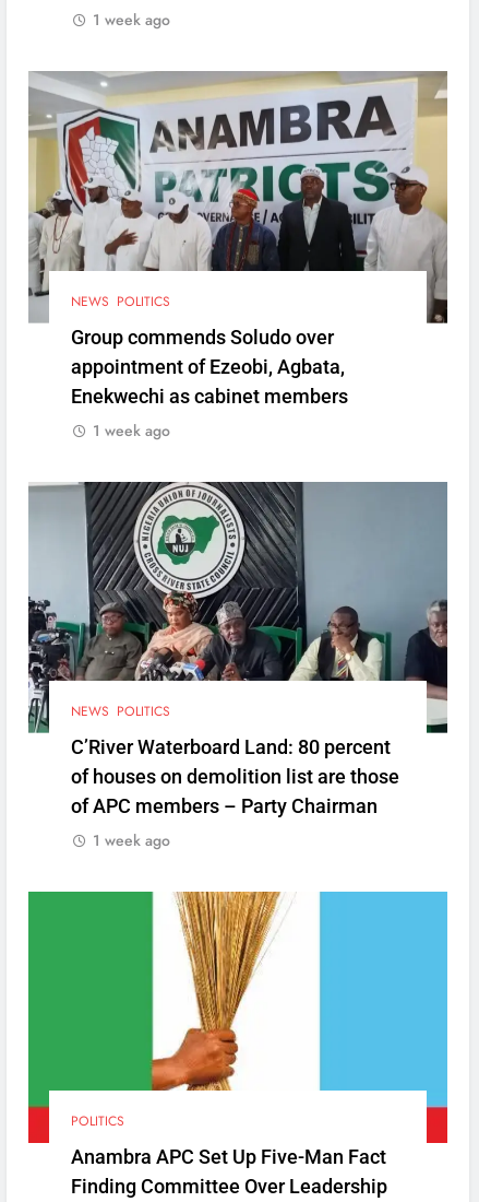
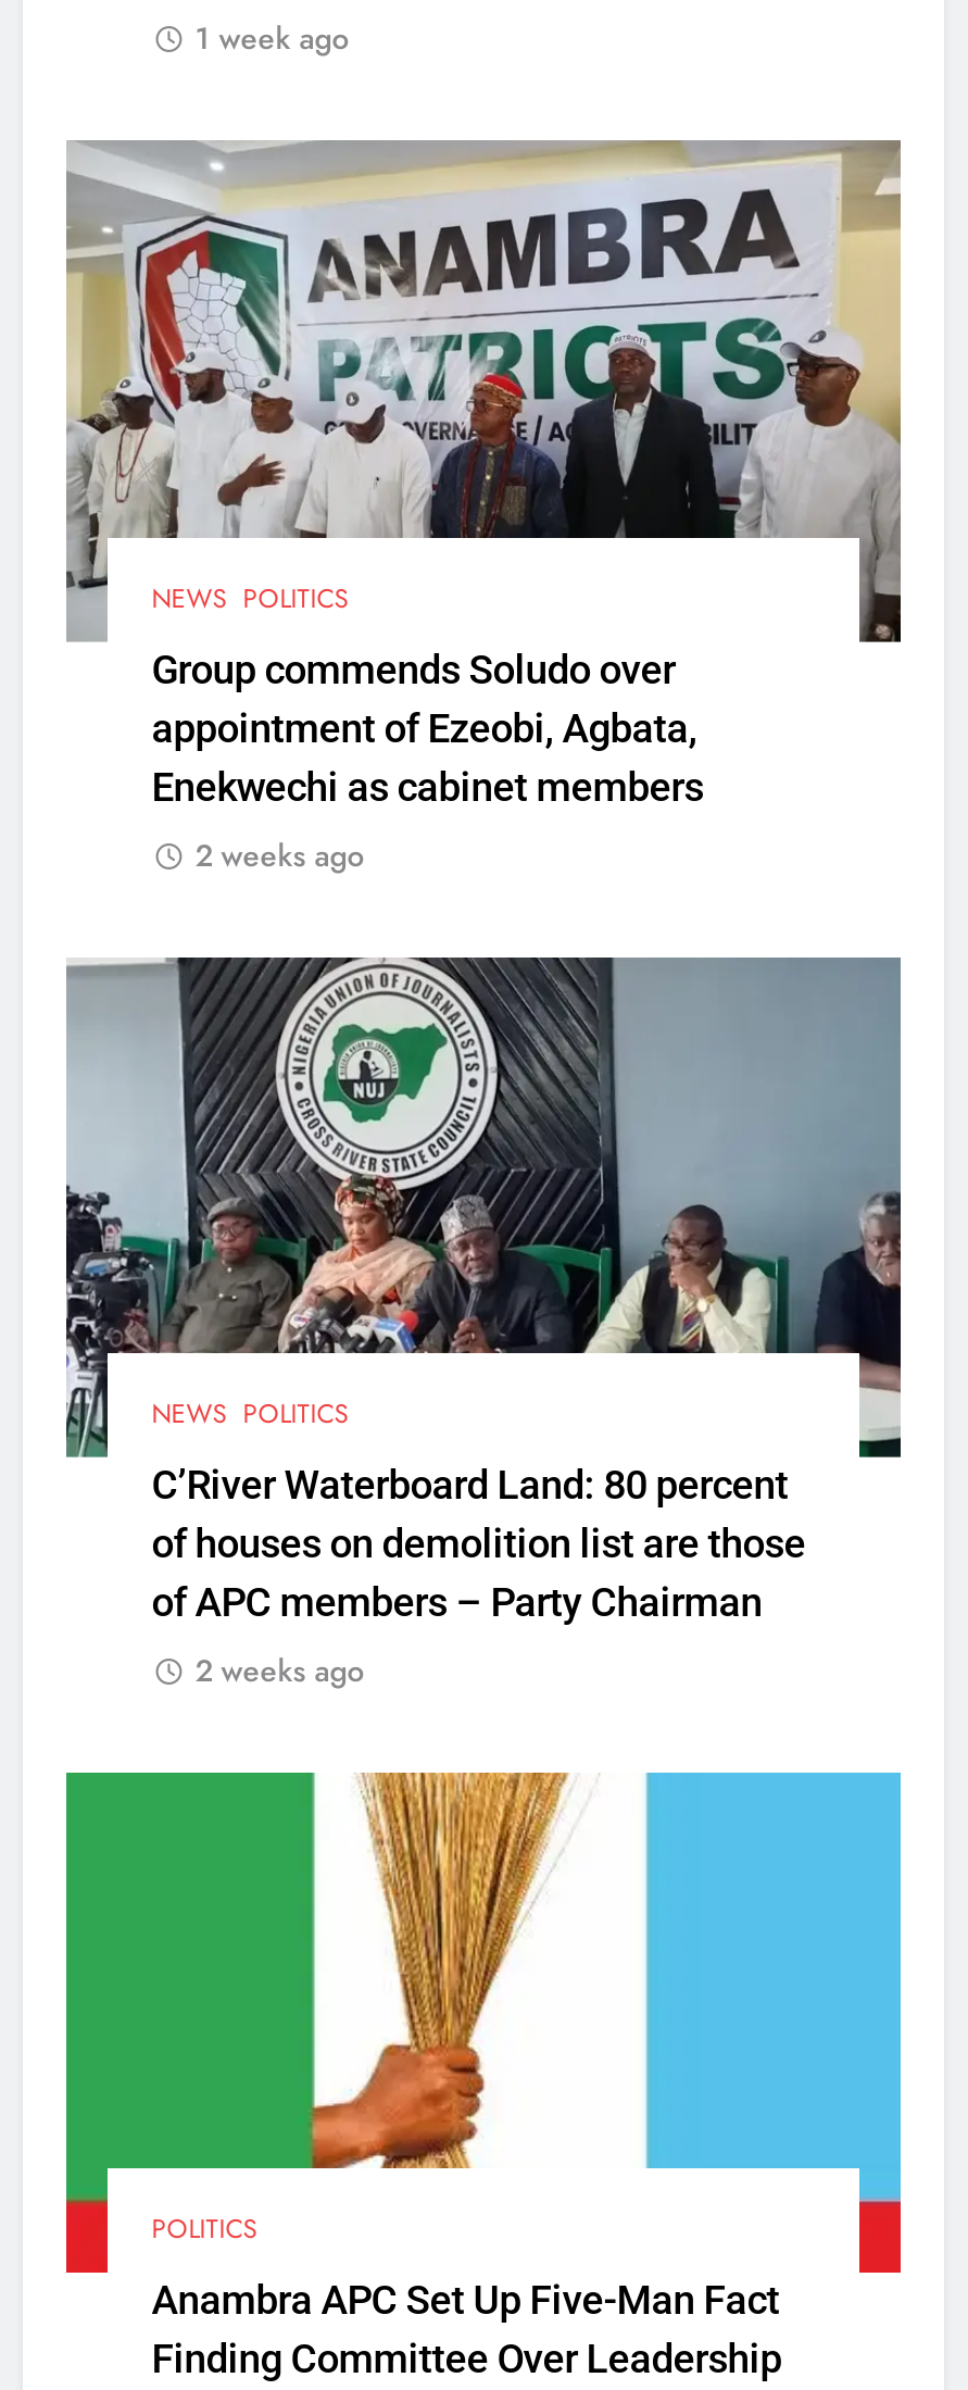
[93,419,170,441] 1 week ago -> [195,833,364,876] 2 weeks ago
[93,829,170,851] 1 week ago -> [195,1649,364,1692] 2 weeks ago

